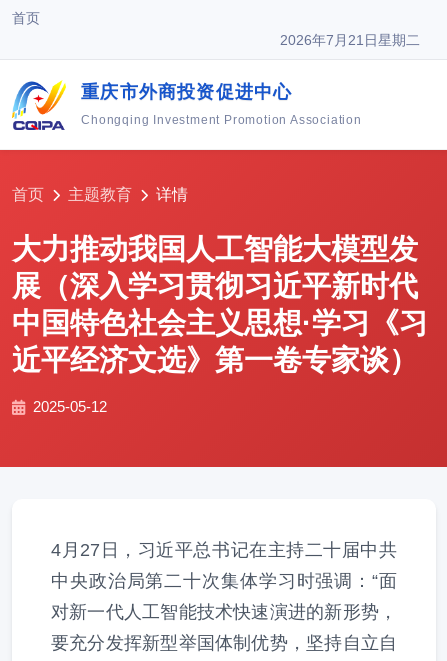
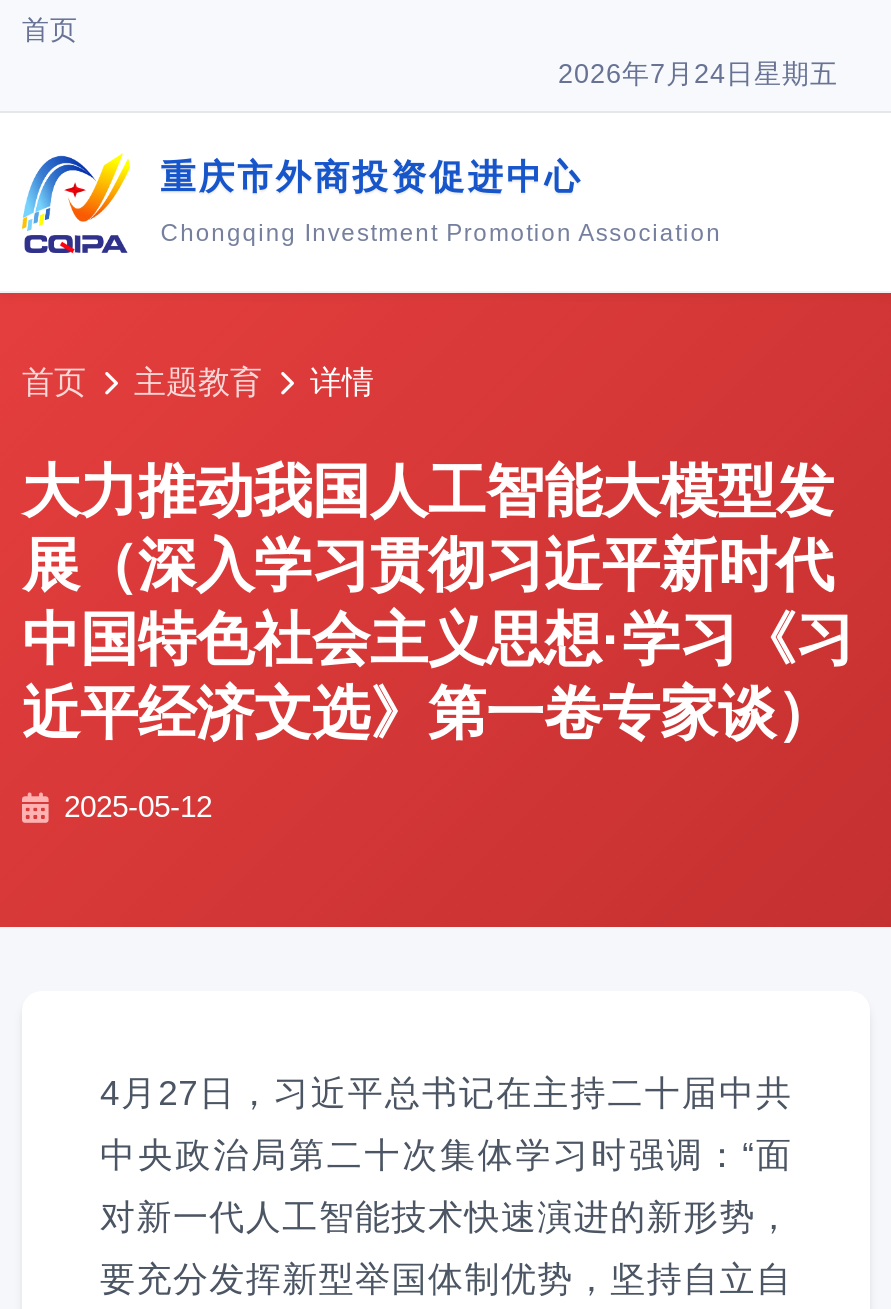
[280,33,420,48] 2026年7月21日星期二 -> [558,59,838,89] 2026年7月24日星期五

